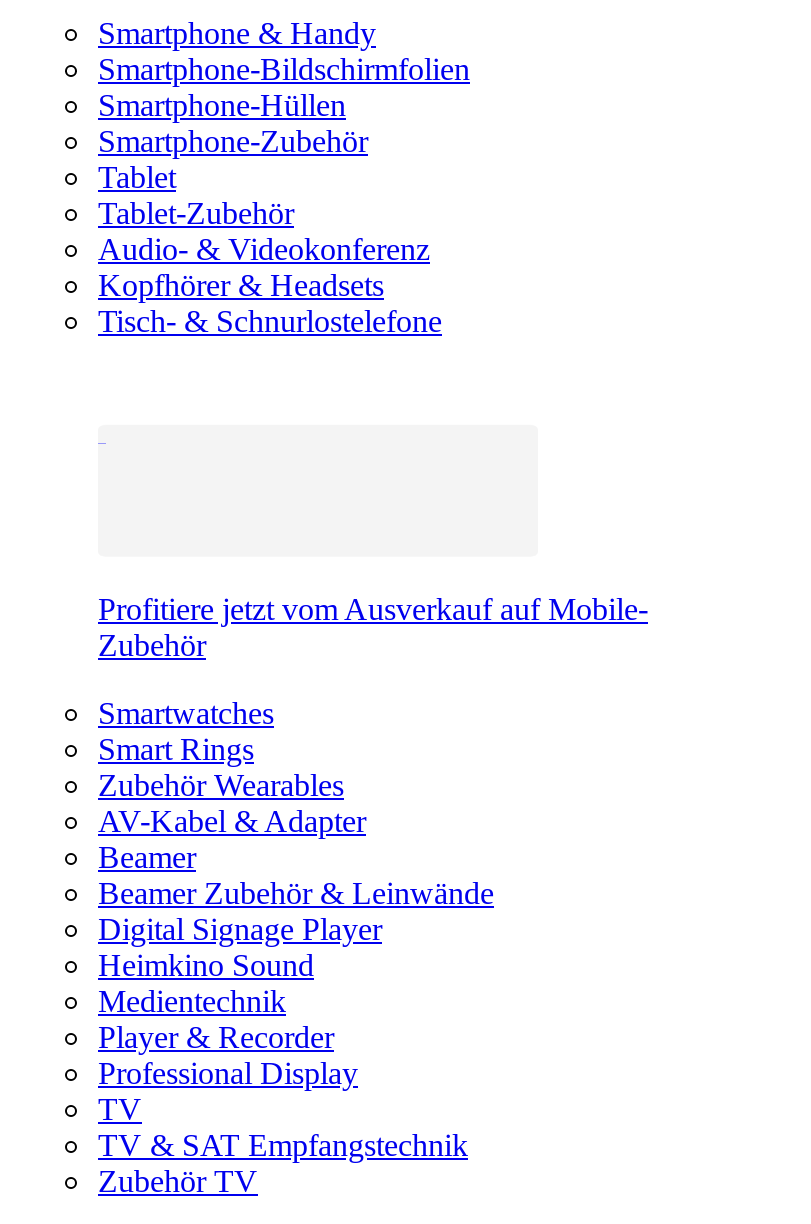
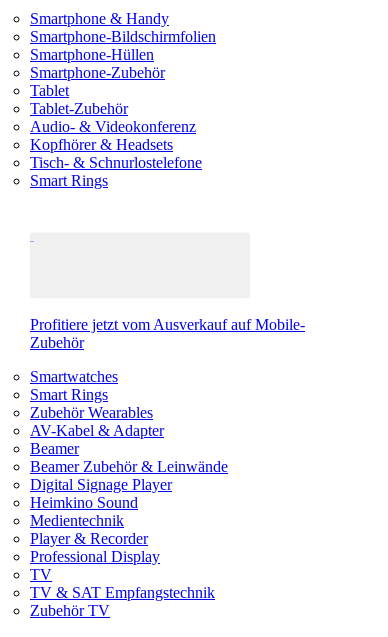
none -> [30,172,108,189] Smart Rings

